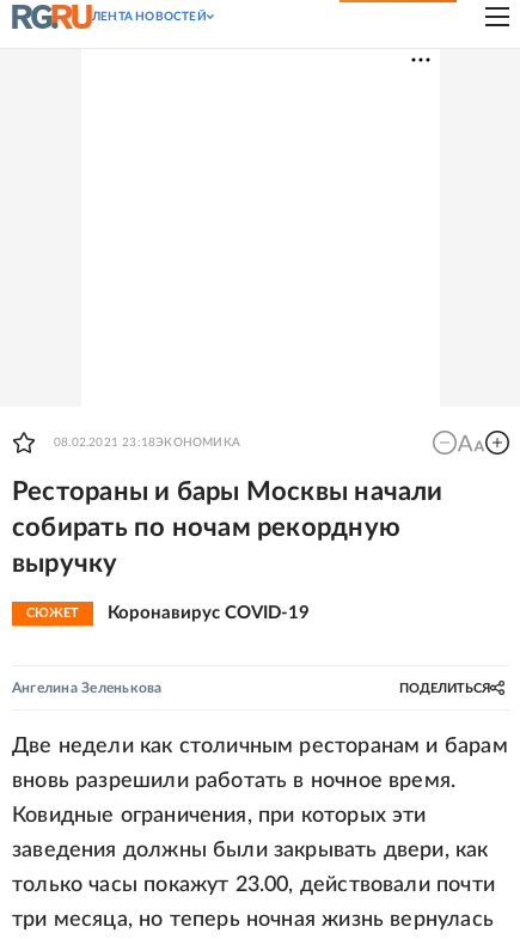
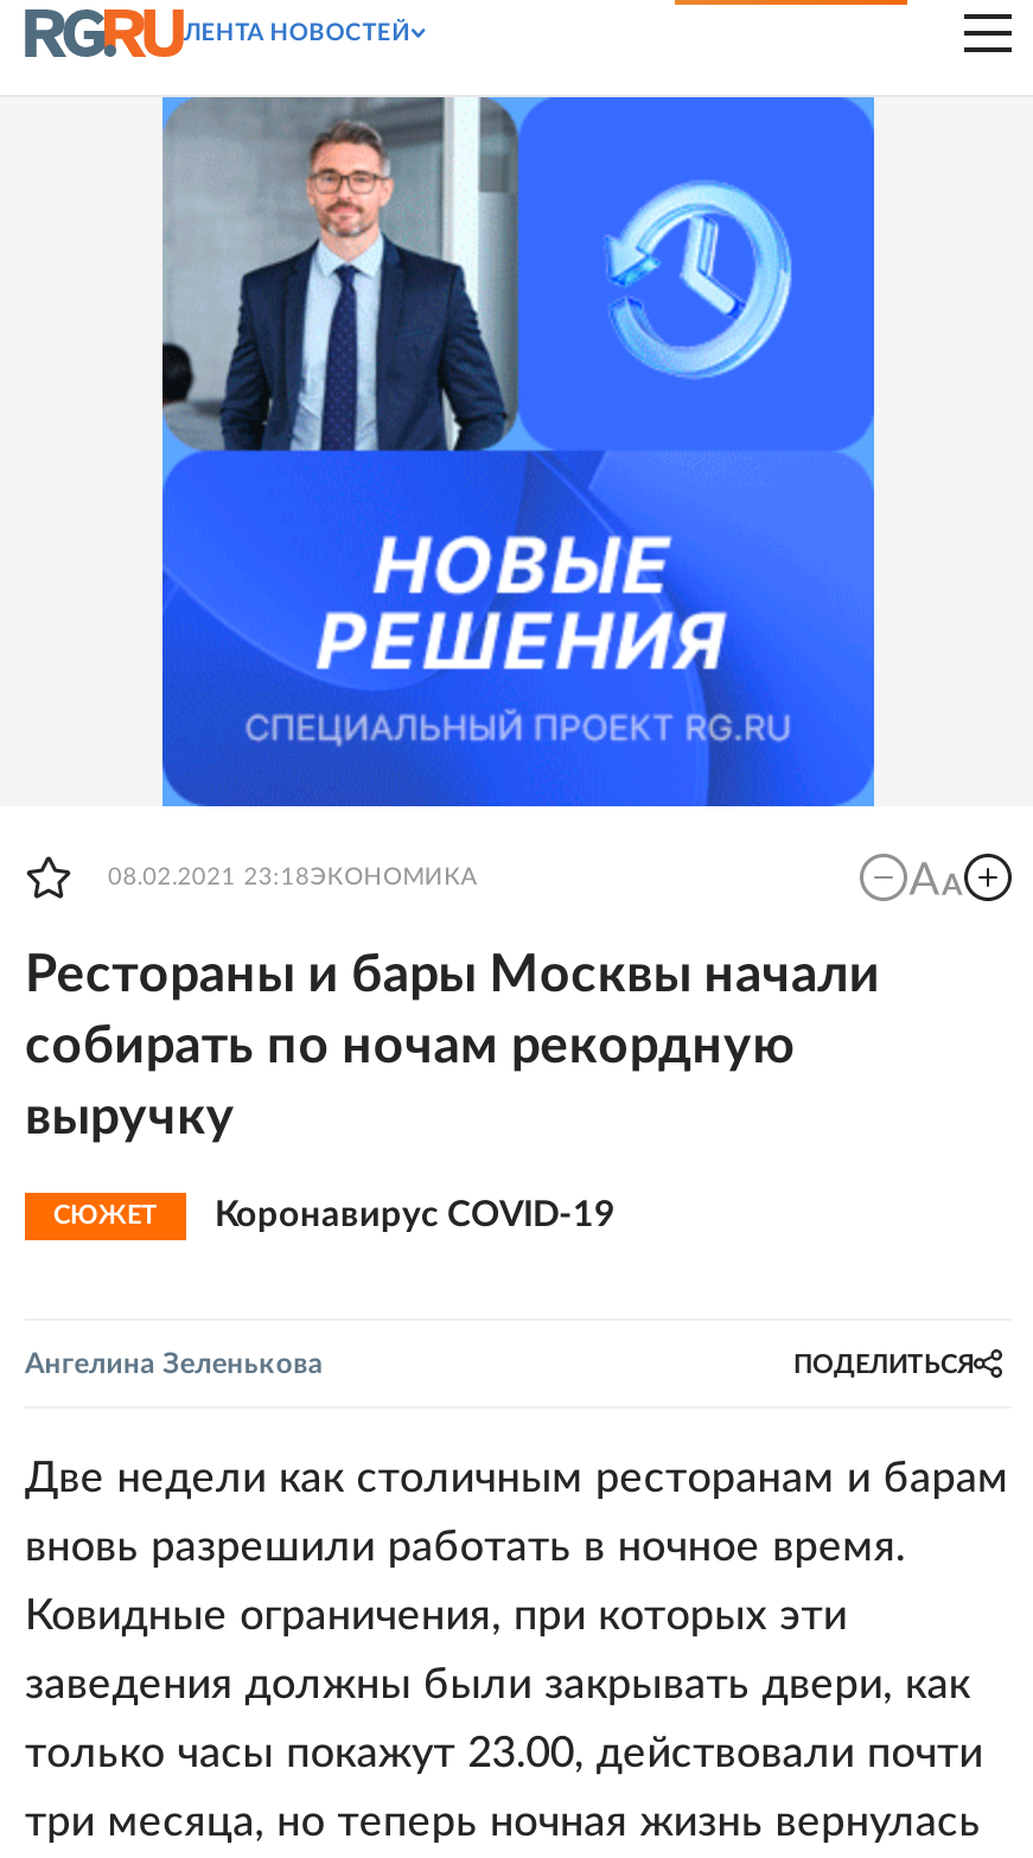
none -> [160,95,876,809] [image]

